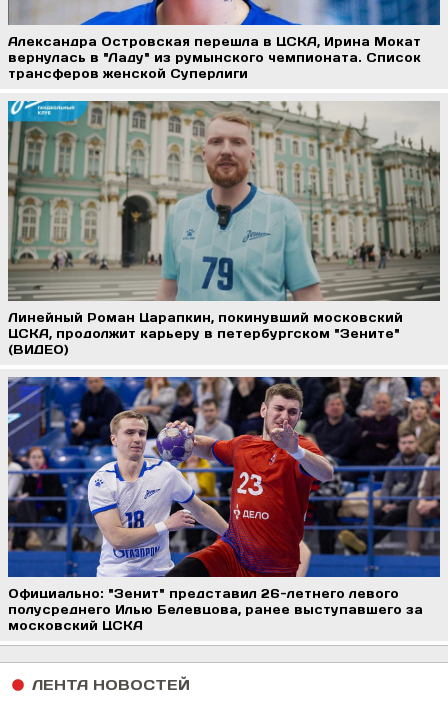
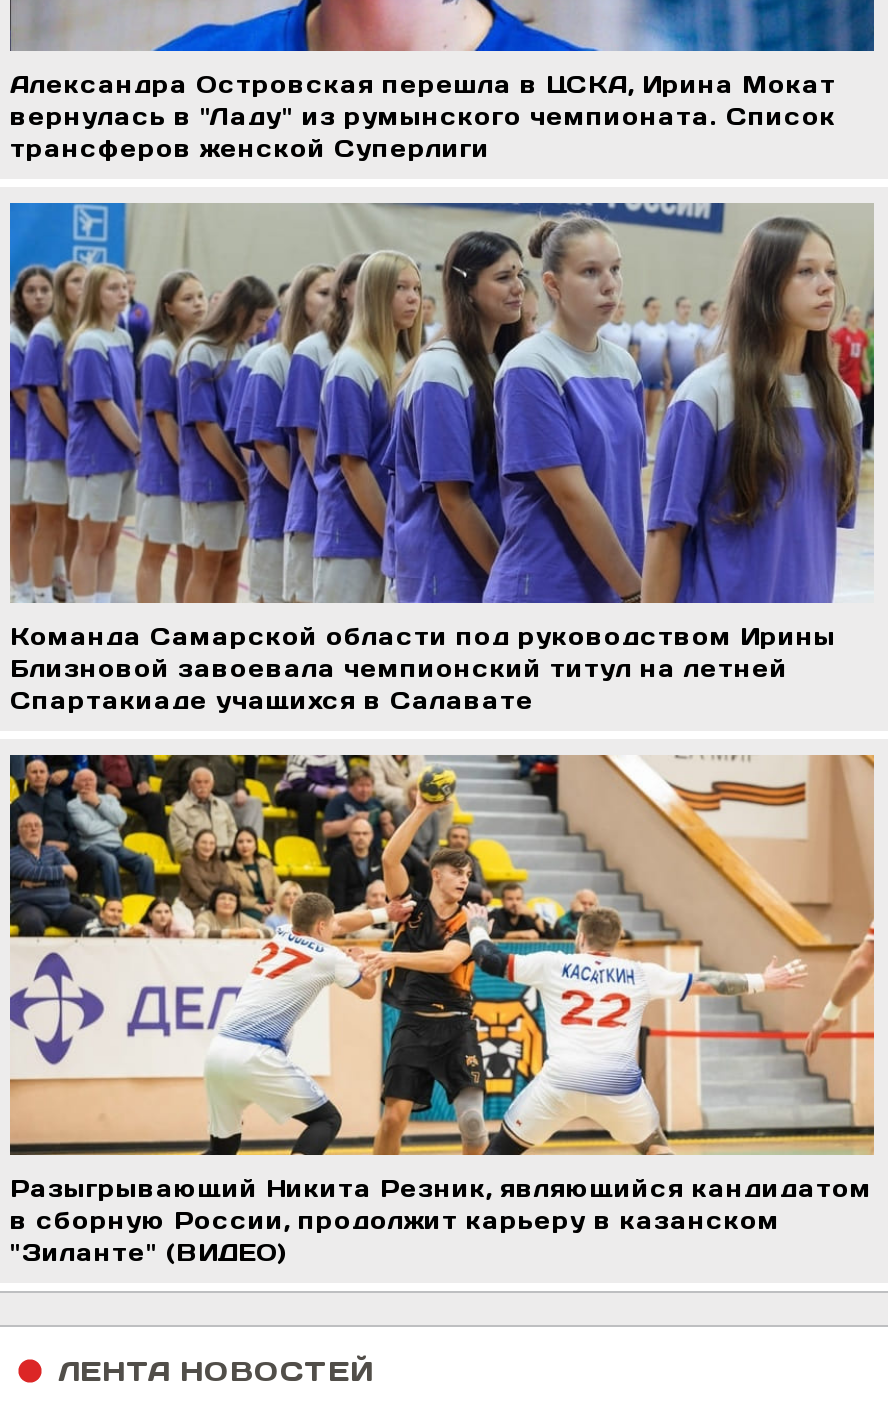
[7,100,441,356] [image] | Линейный Роман Царапкин, покинувший московский | ЦСКА, продолжит карьеру в петербургском "Зените" | (ВИДЕО) -> [8,202,874,712] [image] | Команда Самарской области под руководством Ирины | Близновой завоевала чемпионский титул на летней | Спартакиаде учащихся в Салавате
[7,376,441,632] [image] | Официально: "Зенит" представил 26-летнего левого | полусреднего Илью Белевцова, ранее выступавшего за | московский ЦСКА -> [8,752,876,1264] [image] | Разыгрывающий Никита Резник, являющийся кандидатом | в сборную России, продолжит карьеру в казанском | "Зиланте" (ВИДЕО)

